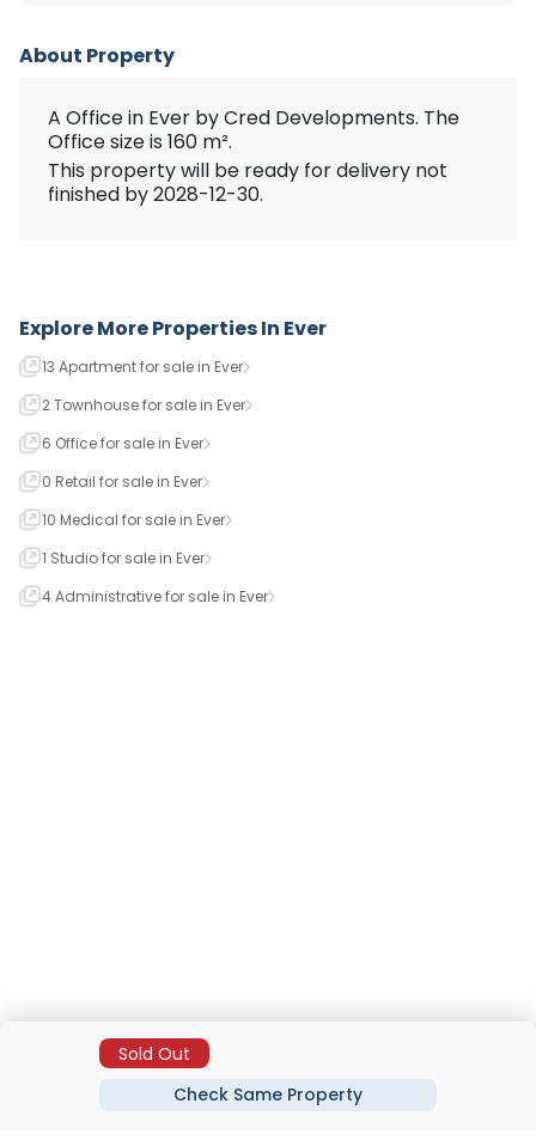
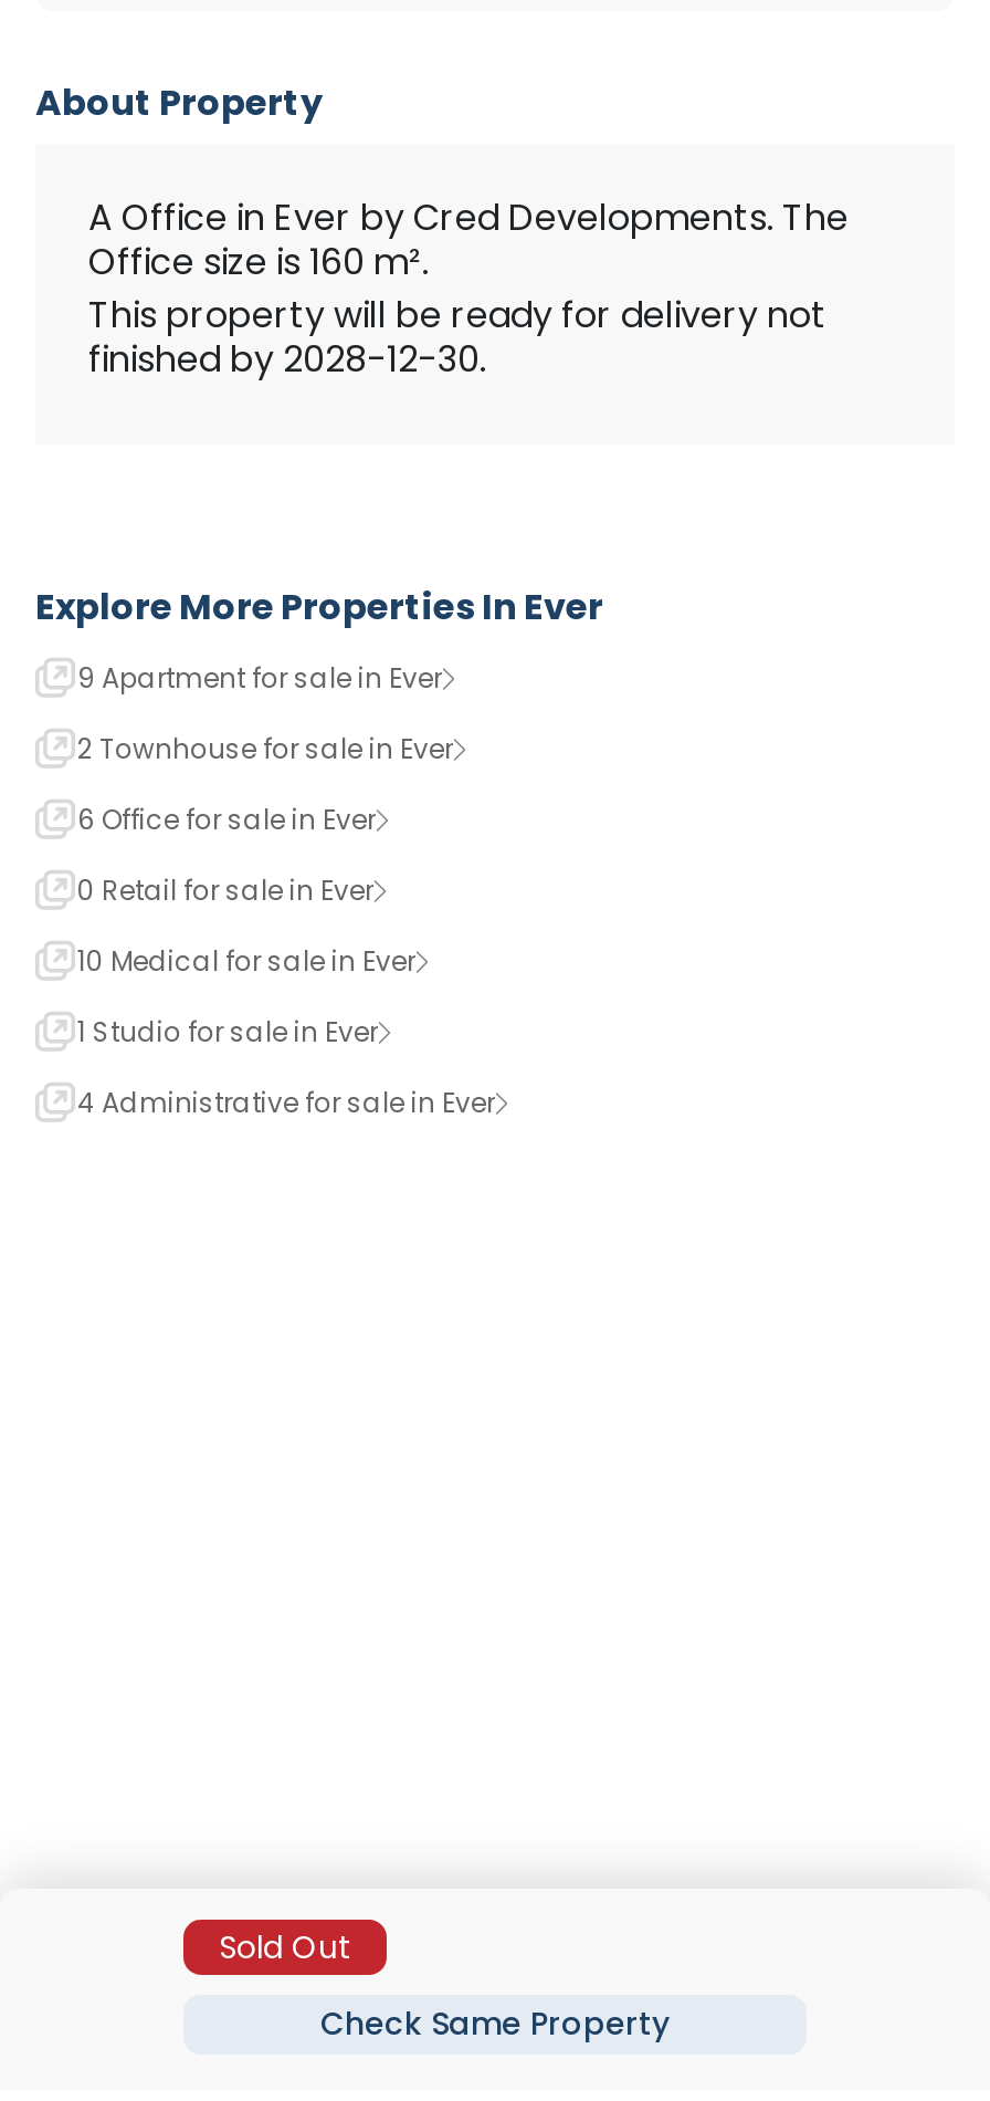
[42,356,243,377] 13 Apartment for sale in Ever -> [77,659,442,697] 9 Apartment for sale in Ever

